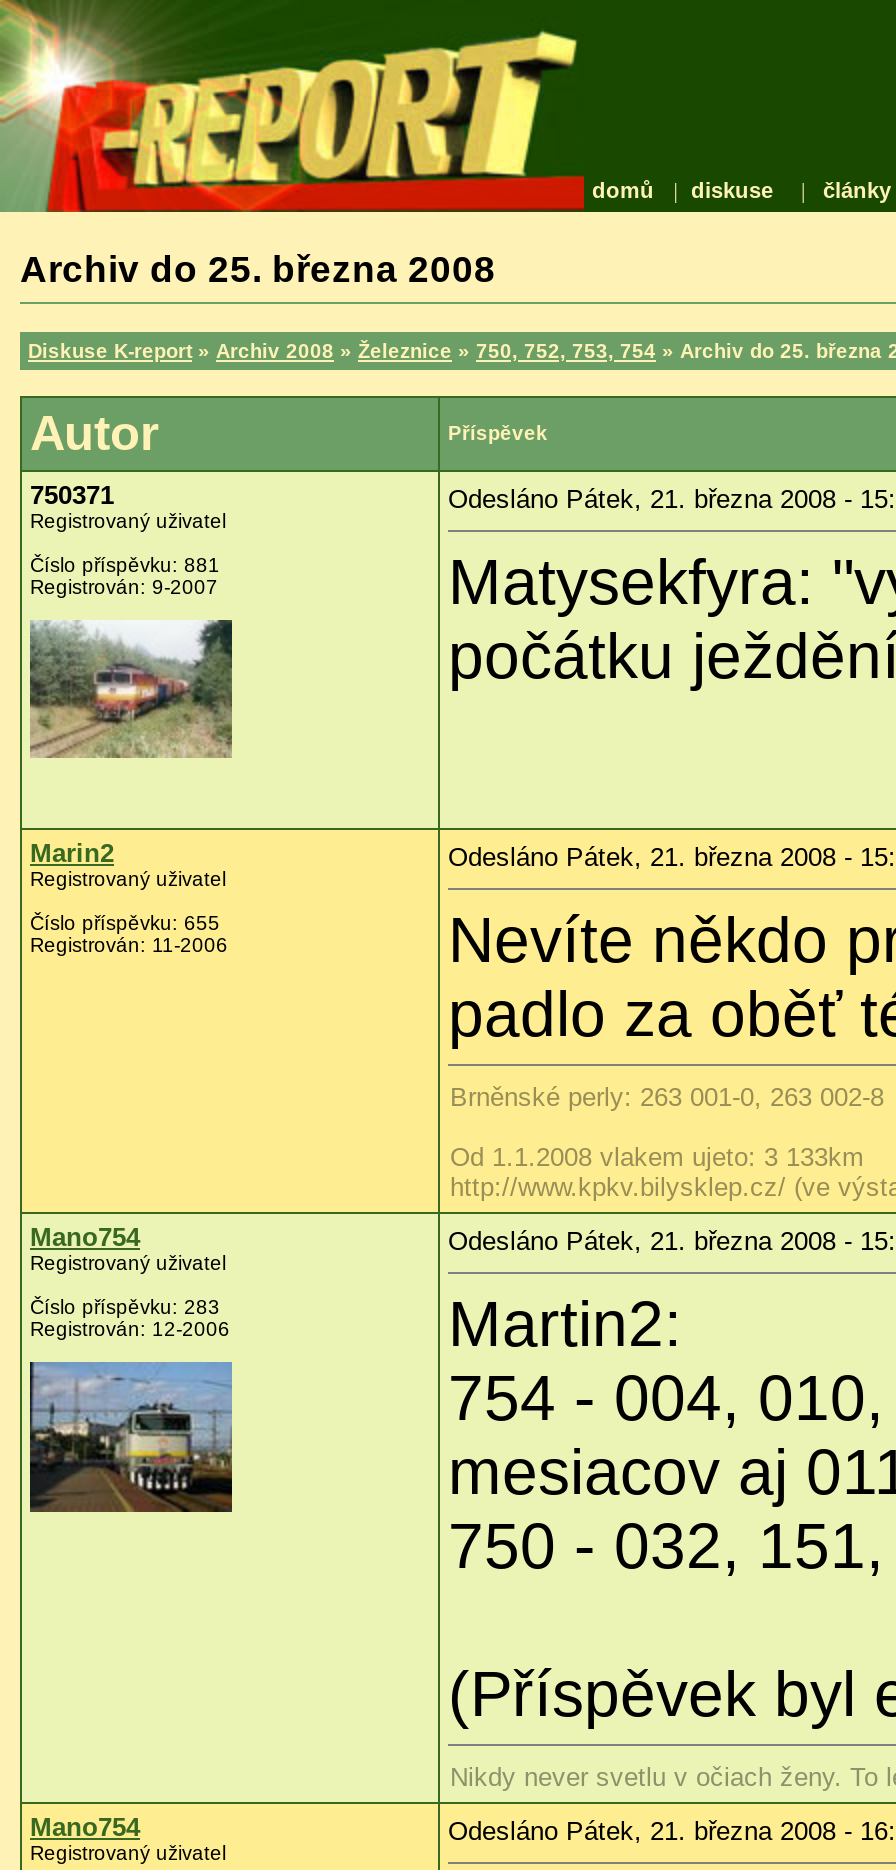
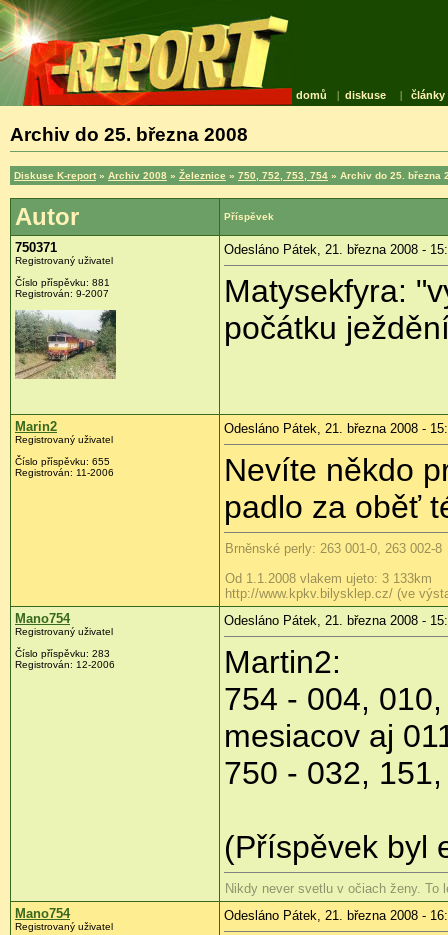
[28,1360,234,1514] [image] -> none

